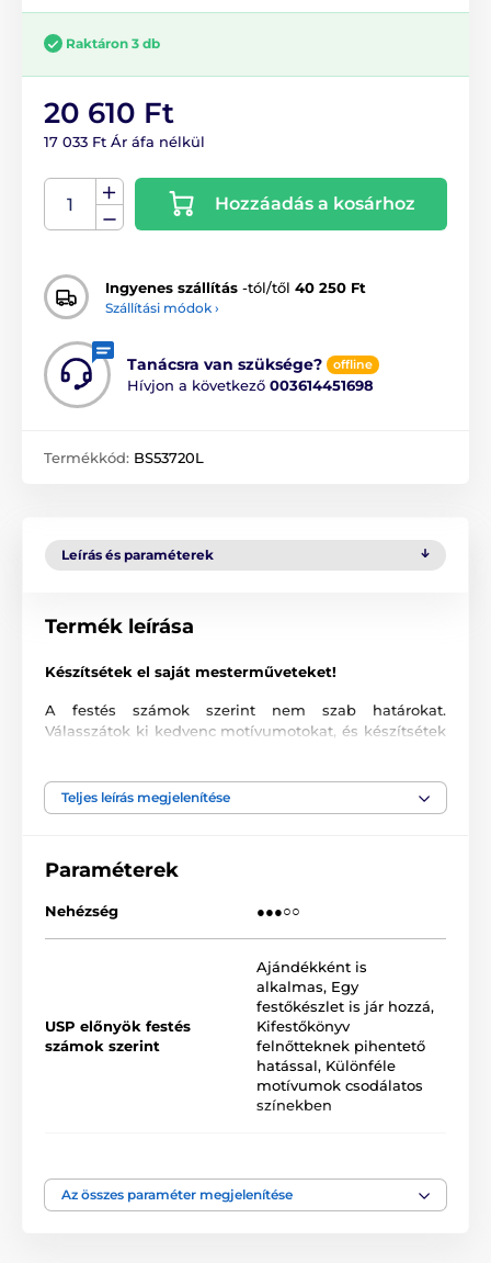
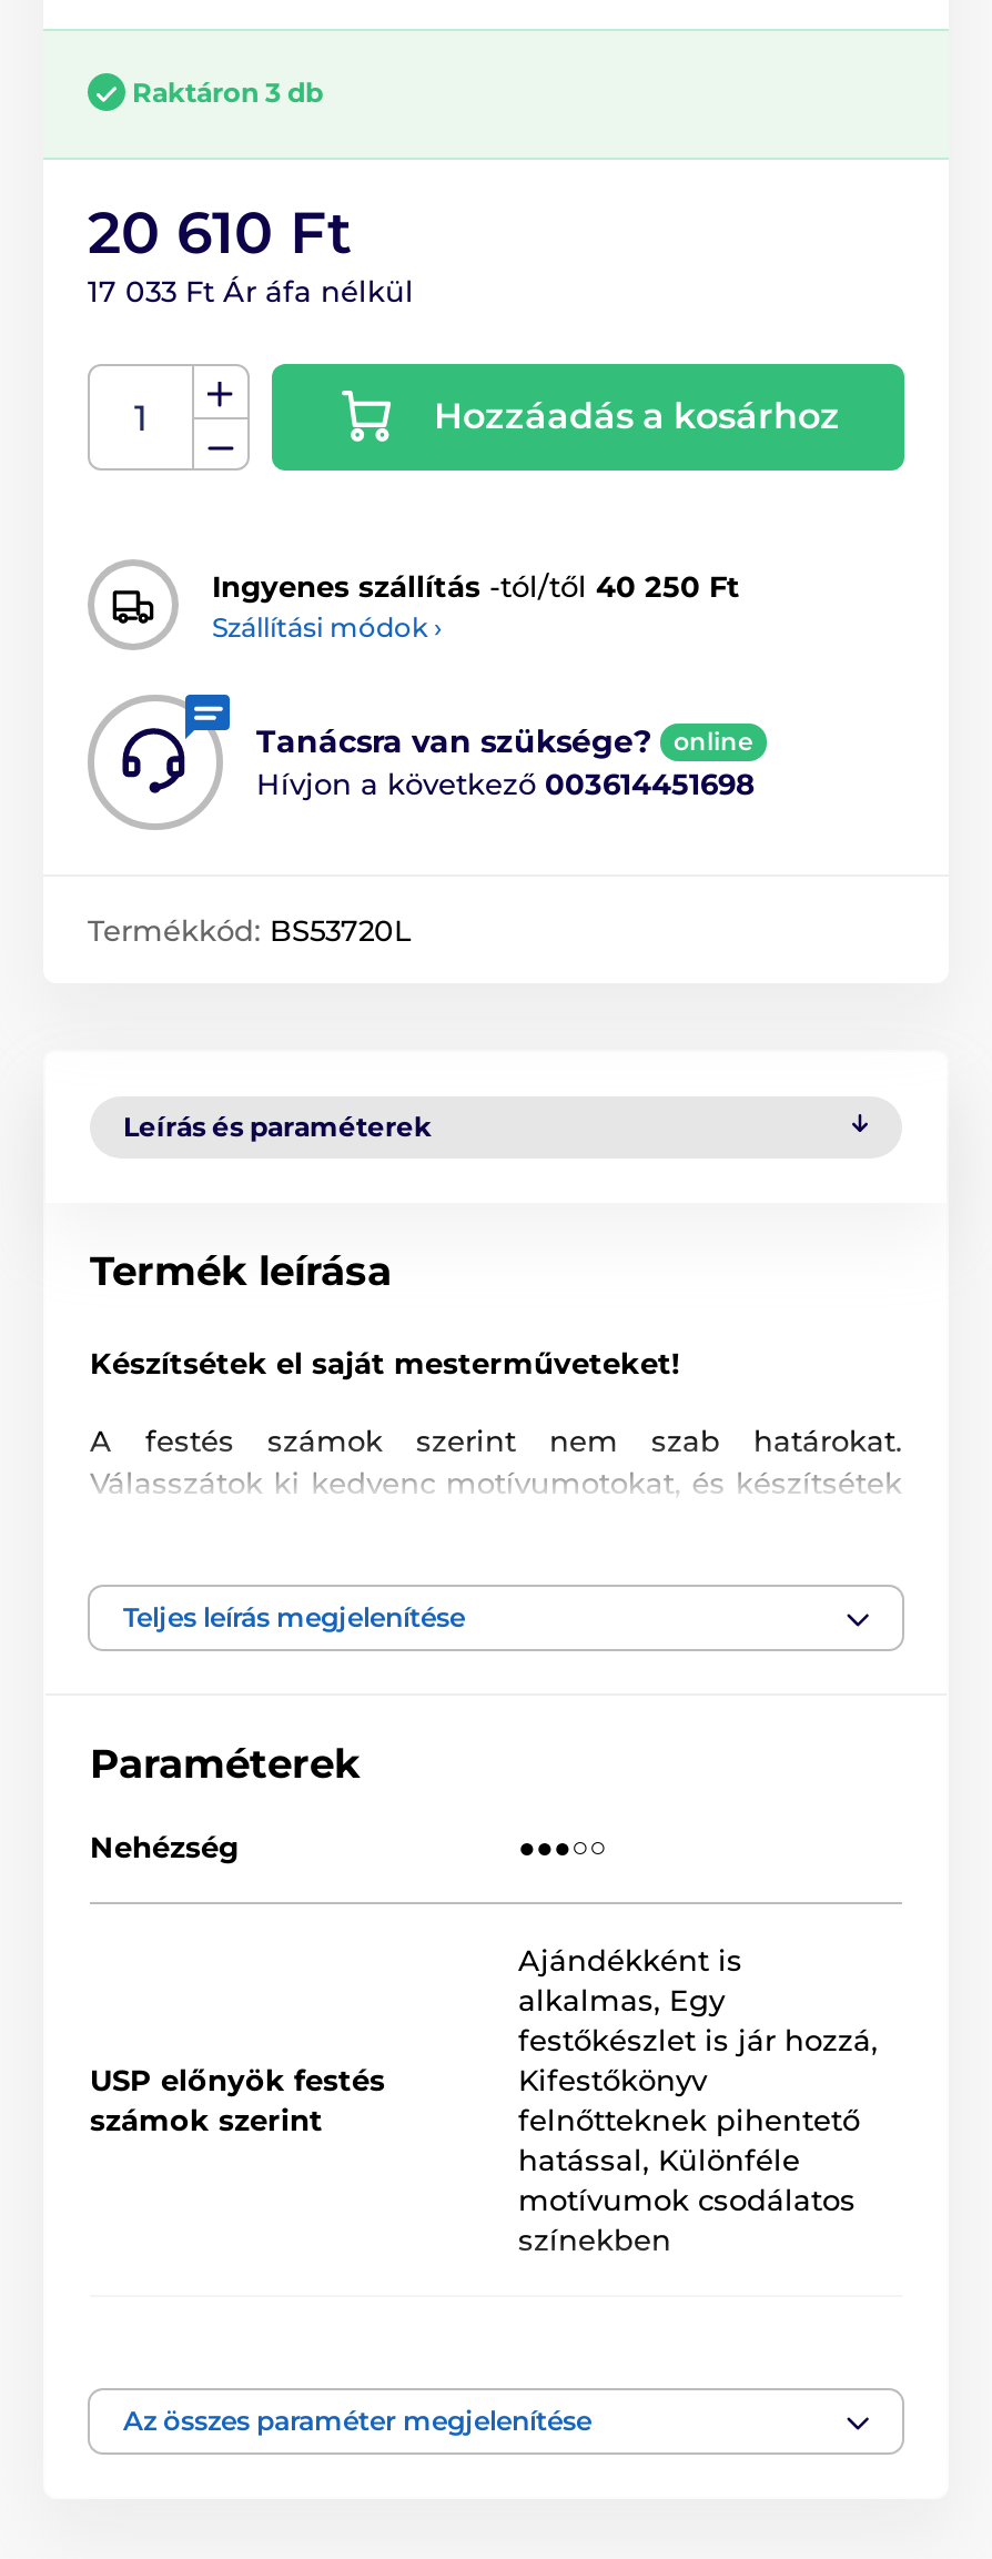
[333,357,373,372] offline -> [674,726,753,757] online

